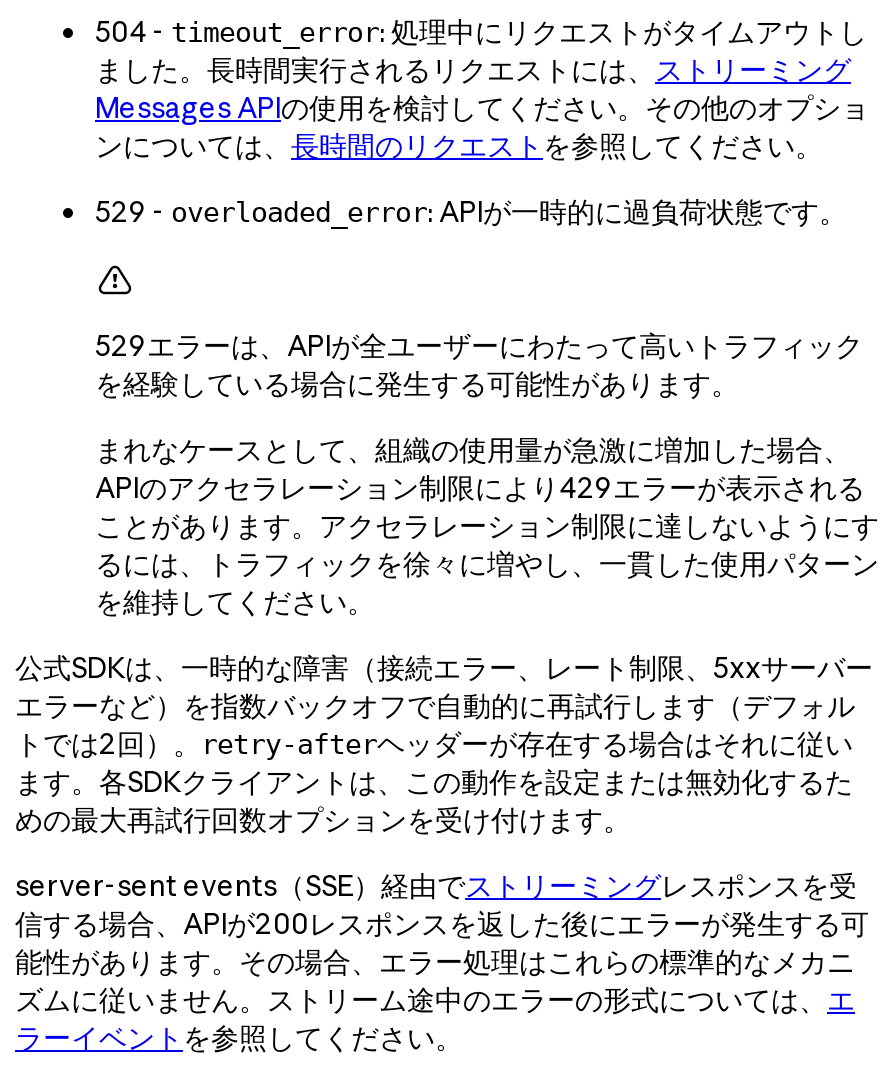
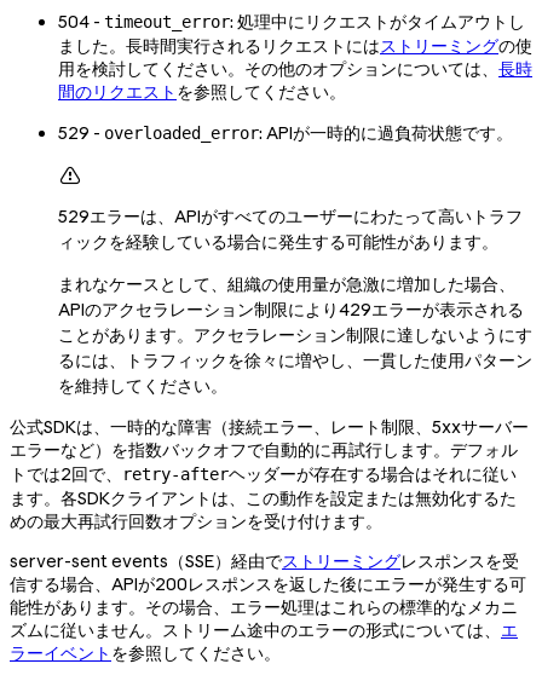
[95,51,869,163] ました。長時間実行されるリクエストには、ストリーミング | Messages APIの使用を検討してください。その他のオプショ | ンについては、長時間のリクエストを参照してください。 -> [58,35,532,102] ました。長時間実行されるリクエストにはストリーミングの使 | 用を検討してください。その他のオプションについては、長時 | 間のリクエストを参照してください。
[95,327,863,401] 529エラーは、APIが全ユーザーにわたって高いトラフィック | を経験している場合に発生する可能性があります。 -> [58,205,523,252] 529エラーは、APIがすべてのユーザーにわたって高いトラフ | ィックを経験している場合に発生する可能性があります。
[15,687,855,723] エラーなど）を指数バックオフで自動的に再試行します（デフォル -> [10,439,518,460] エラーなど）を指数バックオフで自動的に再試行します。デフォル
[15,725,853,761] トでは2回）。retry-afterヘッダーが存在する場合はそれに従い -> [10,463,517,485] トでは2回で、retry-afterヘッダーが存在する場合はそれに従い

